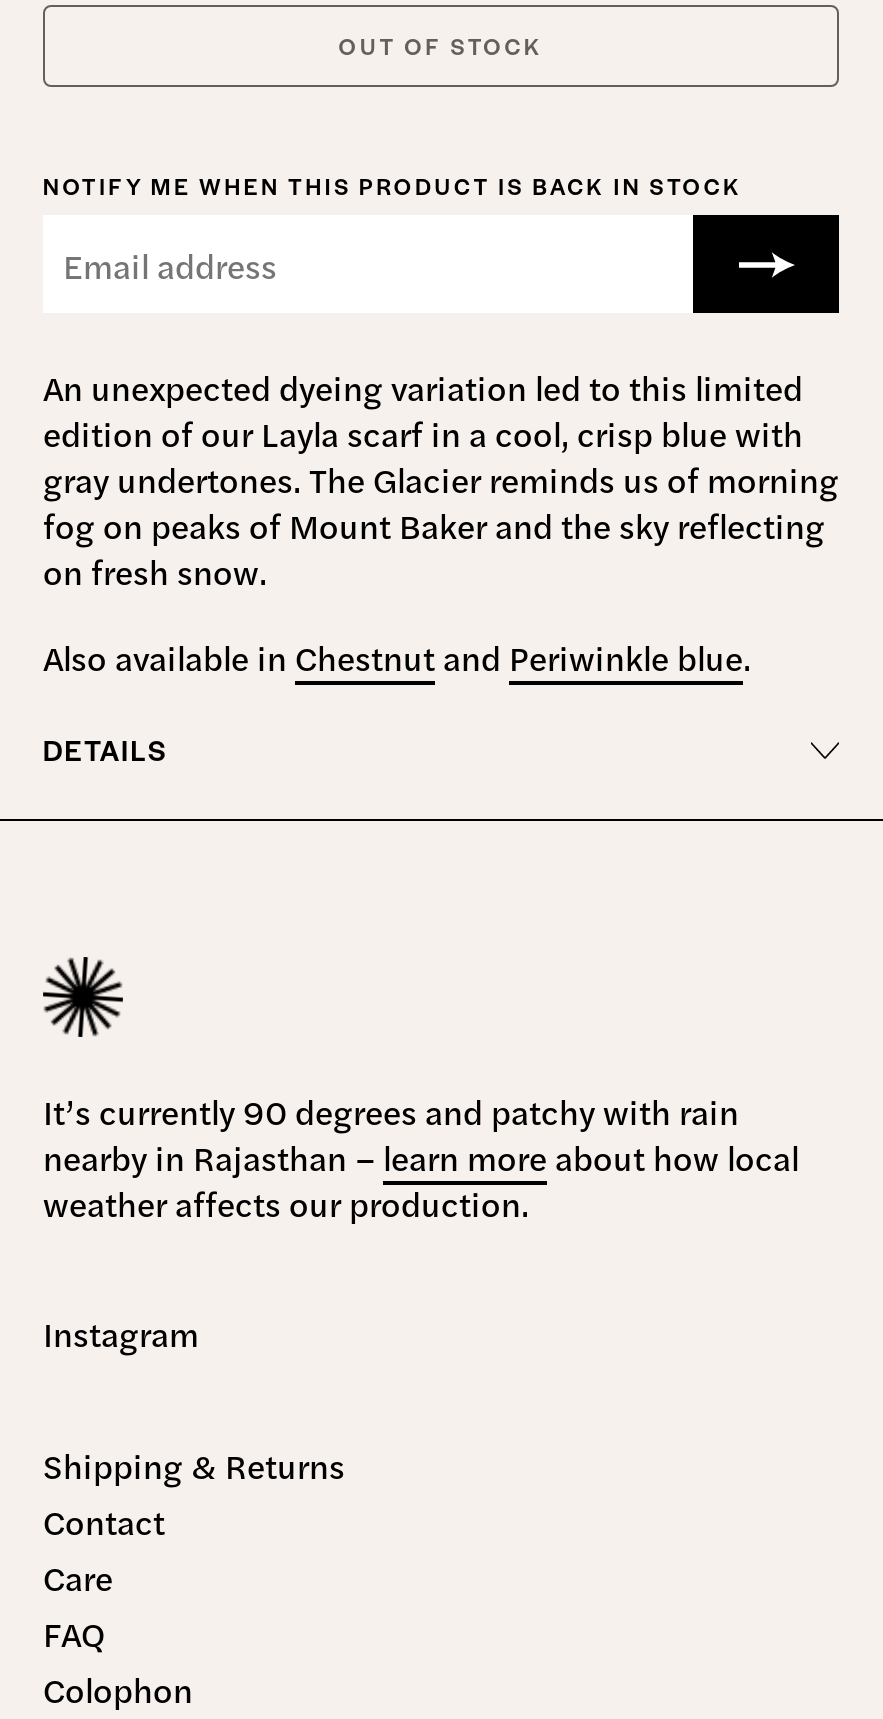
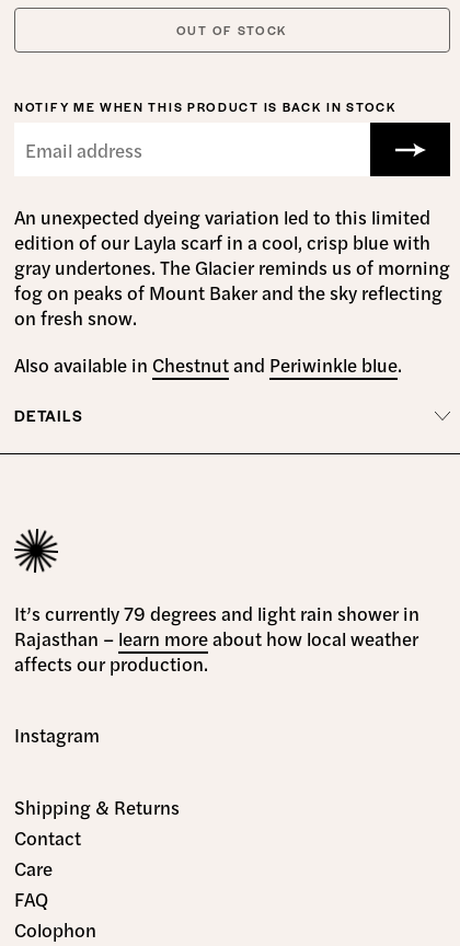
[43,1086,799,1226] It’s currently 90 degrees and patchy with rain | nearby in Rajasthan – learn more about how local | weather affects our production. -> [14,600,419,676] It’s currently 79 degrees and light rain shower in | Rajasthan – learn more about how local weather | affects our production.

